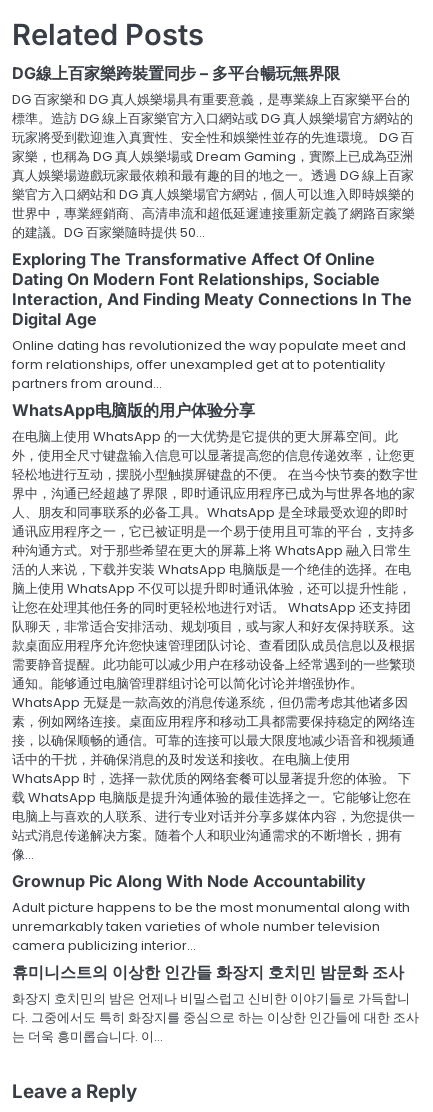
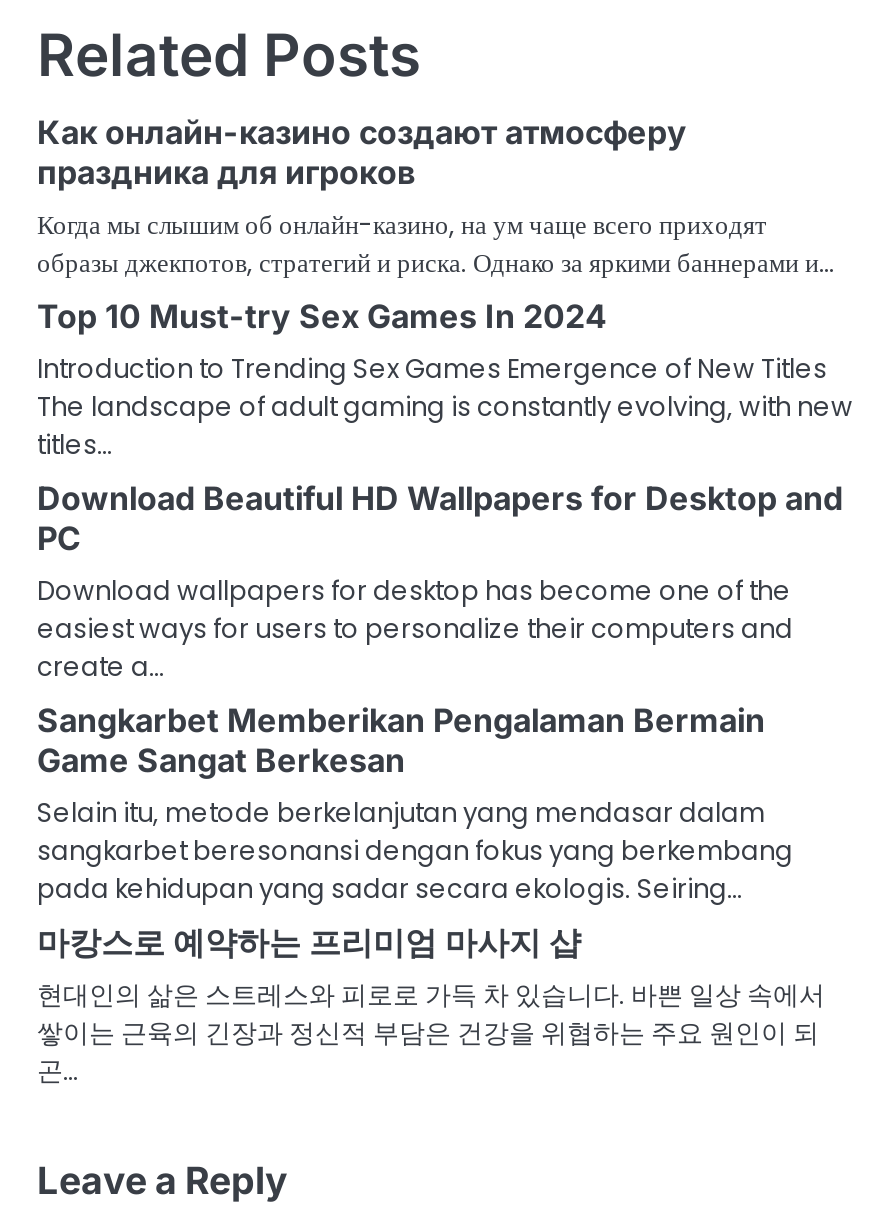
[12,63,419,1046] DG線上百家樂跨裝置同步 – 多平台暢玩無界限 | DG 百家樂和 DG 真人娛樂場具有重要意義，是專業線上百家樂平台的 | 標準。造訪 DG 線上百家樂官方入口網站或 DG 真人娛樂場官方網站的 | 玩家將受到歡迎進入真實性、安全性和娛樂性並存的先進環境。 DG 百 | 家樂，也稱為 DG 真人娛樂場或 Dream Gaming，實際上已成為亞洲 | 真人娛樂場遊戲玩家最依賴和最有趣的目的地之一。透過 DG 線上百家 | 樂官方入口網站和 DG 真人娛樂場官方網站，個人可以進入即時娛樂的 | 世界中，專業經銷商、高清串流和超低延遲連接重新定義了網路百家樂 | 的建議。DG 百家樂隨時提供 50… | Exploring The Transformative Affect Of Online | Dating On Modern Font Relationships, Sociable | Interaction, And Finding Meaty Connections In The | Digital Age | Online dating has revolutionized the way populate meet and | form relationships, offer unexampled get at to potentiality | partners from around… | WhatsApp电脑版的用户体验分享 | 在电脑上使用 WhatsApp 的一大优势是它提供的更大屏幕空间。此 | 外，使用全尺寸键盘输入信息可以显著提高您的信息传递效率，让您更 | 轻松地进行互动，摆脱小型触摸屏键盘的不便。 在当今快节奏的数字世 | 界中，沟通已经超越了界限，即时通讯应用程序已成为与世界各地的家 | 人、朋友和同事联系的必备工具。WhatsApp 是全球最受欢迎的即时 | 通讯应用程序之一，它已被证明是一个易于使用且可靠的平台，支持多 | 种沟通方式。对于那些希望在更大的屏幕上将 WhatsApp 融入日常生 | 活的人来说，下载并安装 WhatsApp 电脑版是一个绝佳的选择。在电 | 脑上使用 WhatsApp 不仅可以提升即时通讯体验，还可以提升性能， | 让您在处理其他任务的同时更轻松地进行对话。 WhatsApp 还支持团 | 队聊天，非常适合安排活动、规划项目，或与家人和好友保持联系。这 | 款桌面应用程序允许您快速管理团队讨论、查看团队成员信息以及根据 | 需要静音提醒。此功能可以减少用户在移动设备上经常遇到的一些繁琐 | 通知。能够通过电脑管理群组讨论可以简化讨论并增强协作。 | WhatsApp 无疑是一款高效的消息传递系统，但仍需考虑其他诸多因 | 素，例如网络连接。桌面应用程序和移动工具都需要保持稳定的网络连 | 接，以确保顺畅的通信。可靠的连接可以最大限度地减少语音和视频通 | 话中的干扰，并确保消息的及时发送和接收。在电脑上使用 | WhatsApp 时，选择一款优质的网络套餐可以显著提升您的体验。 下 | 载 WhatsApp 电脑版是提升沟通体验的最佳选择之一。它能够让您在 | 电脑上与喜欢的人联系、进行专业对话并分享多媒体内容，为您提供一 | 站式消息传递解决方案。随着个人和职业沟通需求的不断增长，拥有 | 像… | Grownup Pic Along With Node Accountability | Adult picture happens to be the most monumental along with | unremarkably taken varieties of whole number television | camera publicizing interior… | 휴미니스트의 이상한 인간들 화장지 호치민 밤문화 조사 | 화장지 호치민의 밤은 언제나 비밀스럽고 신비한 이야기들로 가득합니 | 다. 그중에서도 특히 화장지를 중심으로 하는 이상한 인간들에 대한 조사 | 는 더욱 흥미롭습니다. 이… -> [37,112,853,1090] Как онлайн-казино создают атмосферу | праздника для игроков | Когда мы слышим об онлайн-казино, на ум чаще всего приходят | образы джекпотов, стратегий и риска. Однако за яркими баннерами и… | Top 10 Must-try Sex Games In 2024 | Introduction to Trending Sex Games Emergence of New Titles | The landscape of adult gaming is constantly evolving, with new | titles… | Download Beautiful HD Wallpapers for Desktop and | PC | Download wallpapers for desktop has become one of the | easiest ways for users to personalize their computers and | create a… | Sangkarbet Memberikan Pengalaman Bermain | Game Sangat Berkesan | Selain itu, metode berkelanjutan yang mendasar dalam | sangkarbet beresonansi dengan fokus yang berkembang | pada kehidupan yang sadar secara ekologis. Seiring… | 마캉스로 예약하는 프리미엄 마사지 샵 | 현대인의 삶은 스트레스와 피로로 가득 차 있습니다. 바쁜 일상 속에서 | 쌓이는 근육의 긴장과 정신적 부담은 건강을 위협하는 주요 원인이 되 | 곤…

